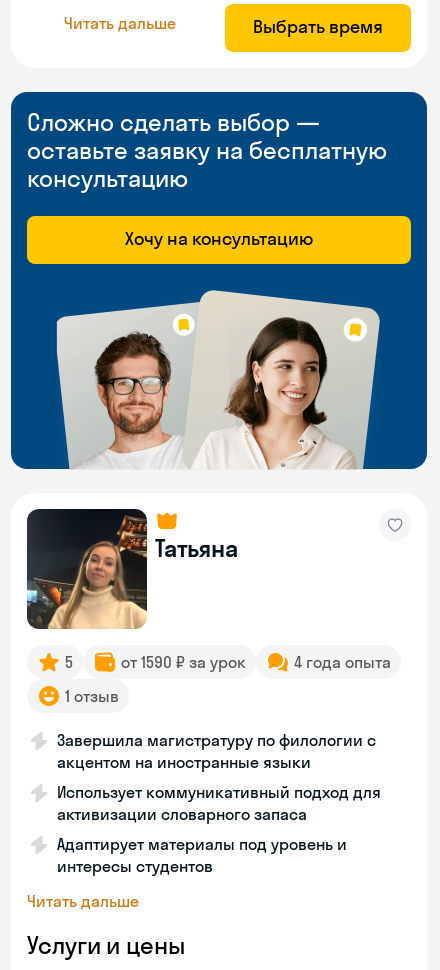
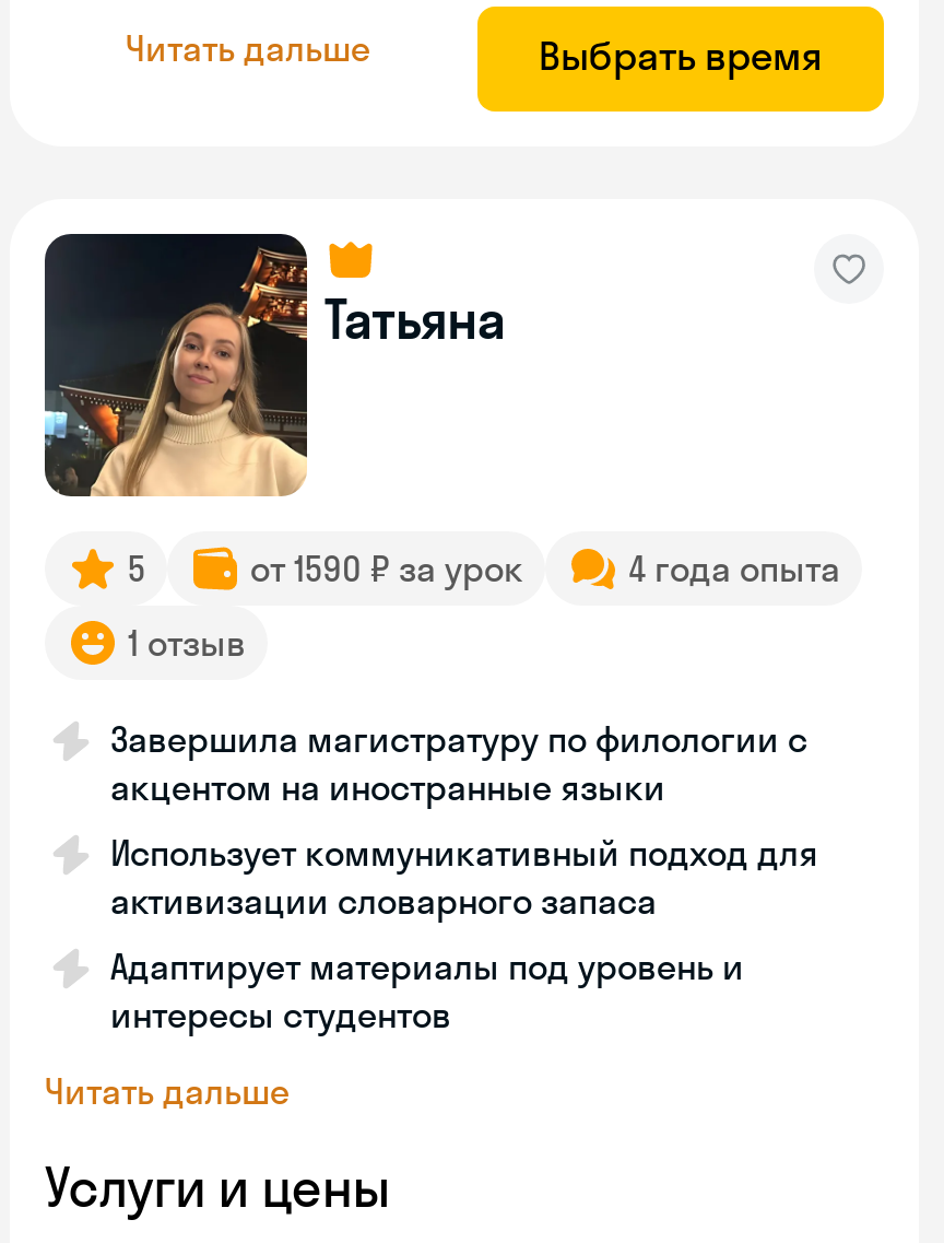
[10,91,428,470] [image] | Сложно сделать выбор — | оставьте заявку на бесплатную | консультацию | Хочу на консультацию -> none

